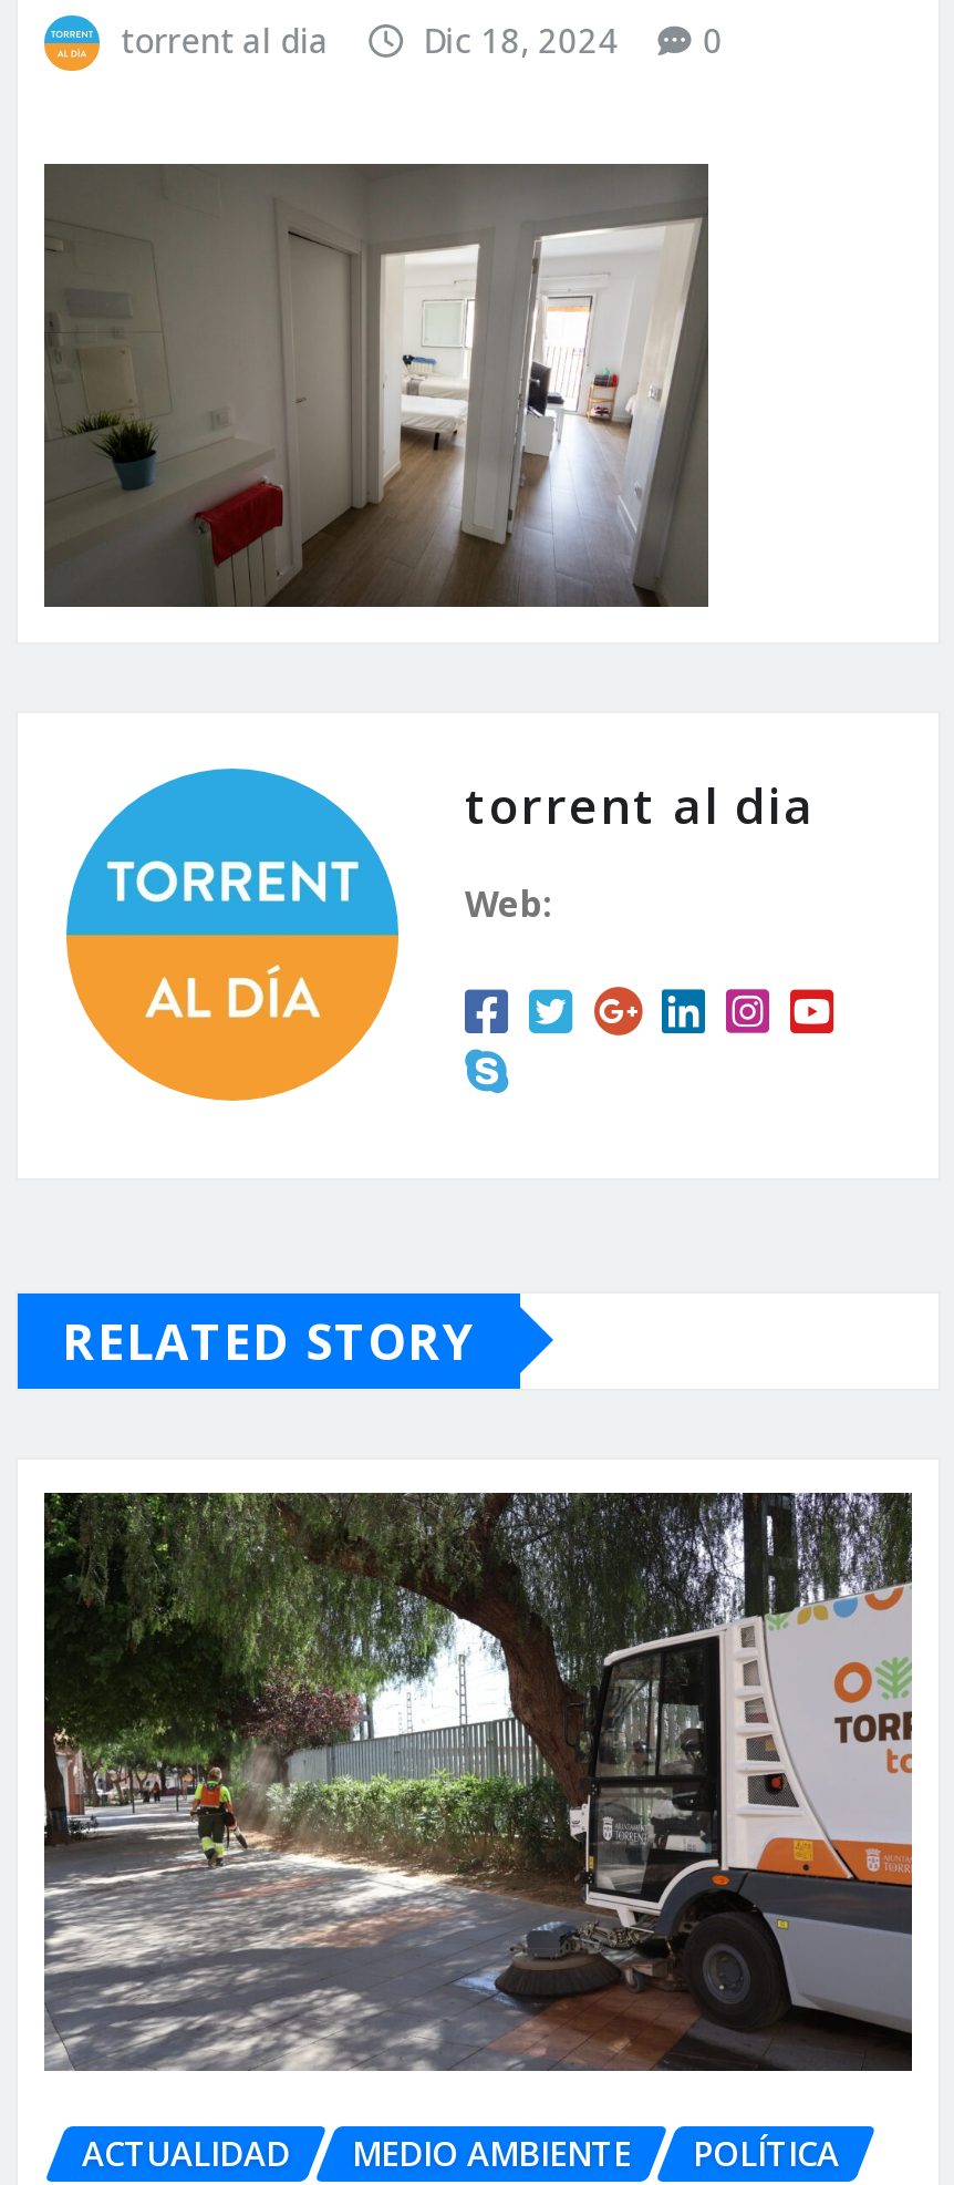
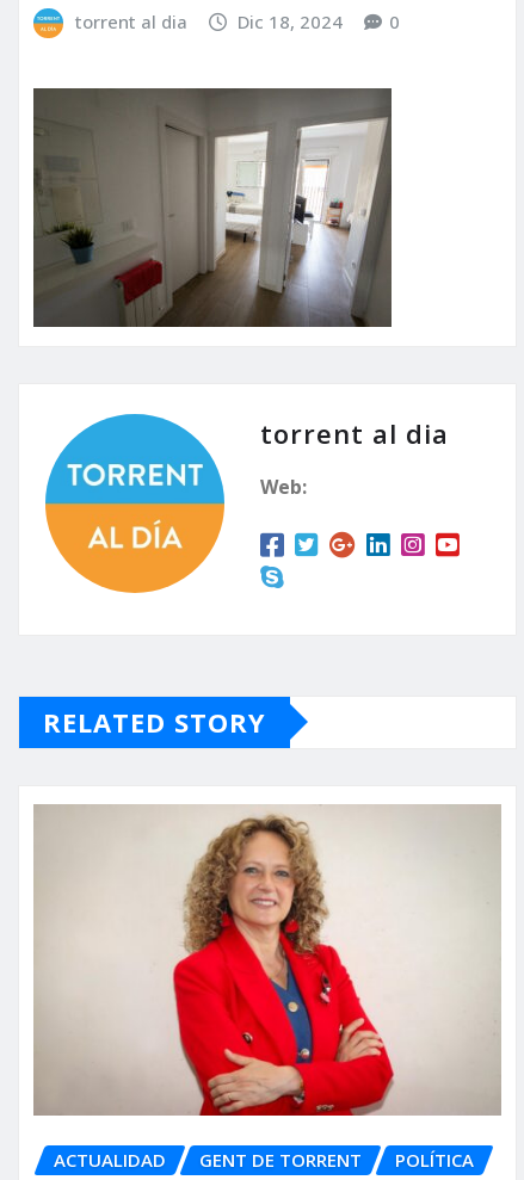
[42,1491,912,2175] [image] | MEDIO AMBIENTE -> [33,804,500,1172] [image] | GENT DE TORRENT

